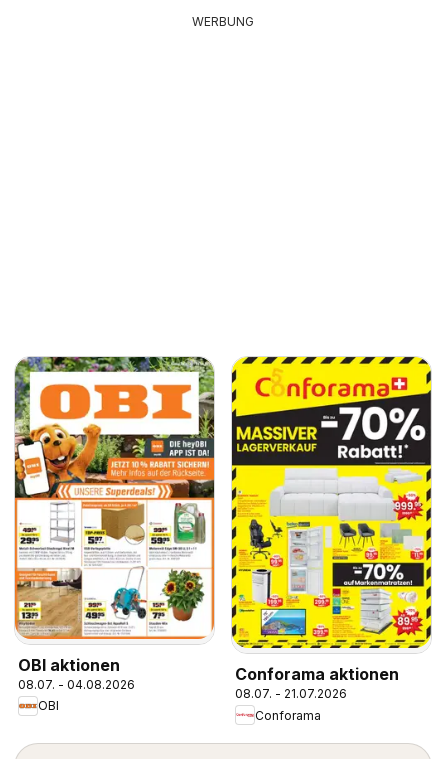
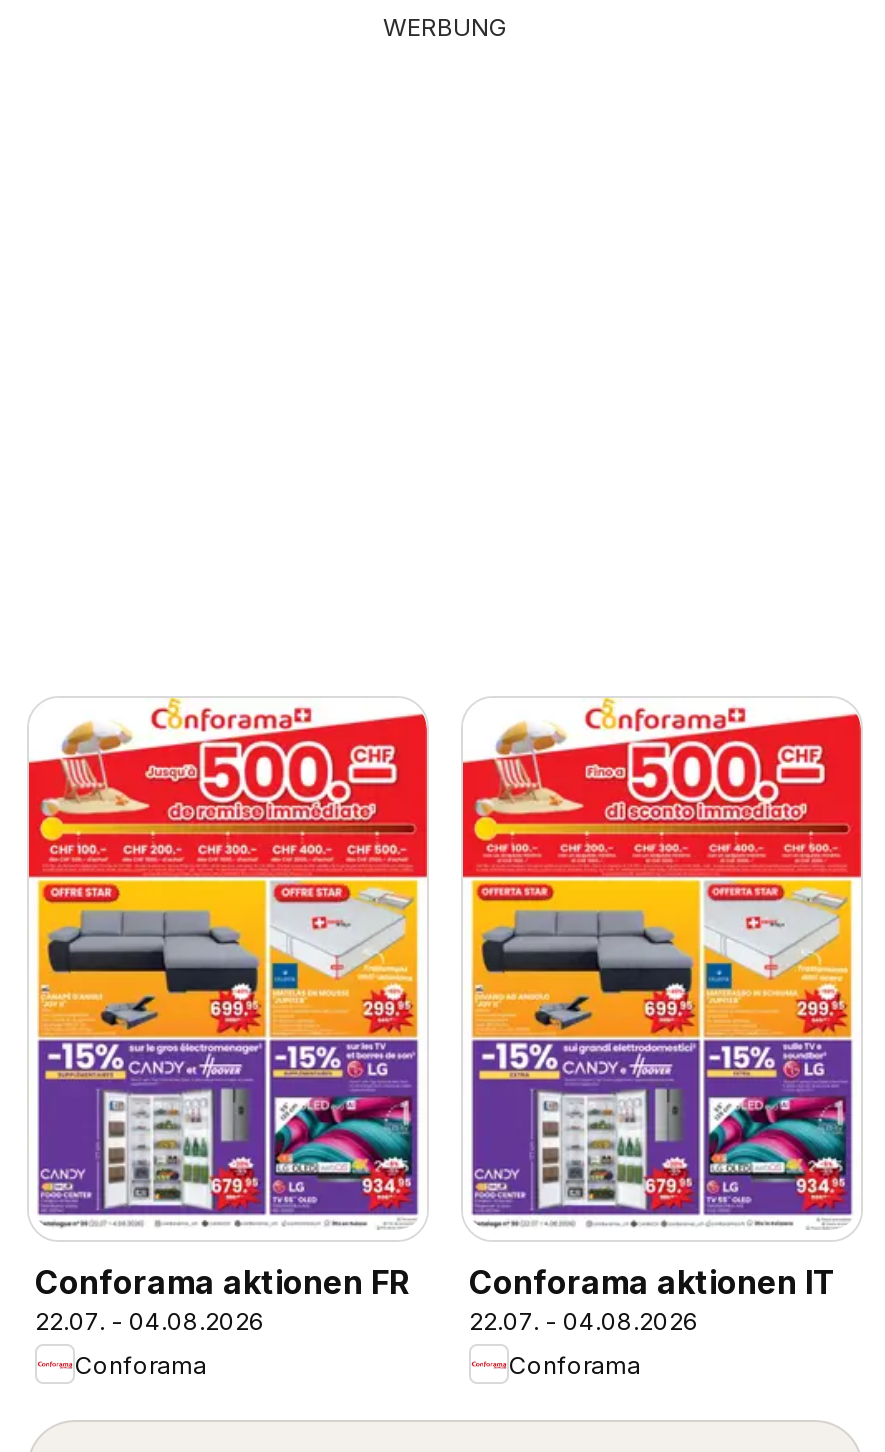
[14,356,215,713] [image] | OBI aktionen | 08.07. - 04.08.2026 | OBI -> [27,696,429,1379] [image] | Conforama aktionen FR | 22.07. - 04.08.2026 | Conforama
[231,356,432,701] [image] | Conforama aktionen | 08.07. - 21.07.2026 -> [461,696,863,1336] [image] | Conforama aktionen IT | 22.07. - 04.08.2026

